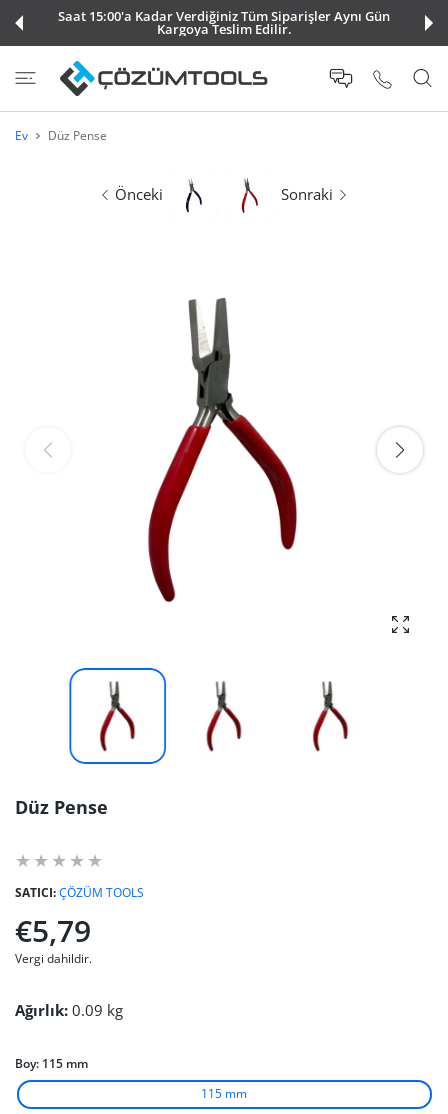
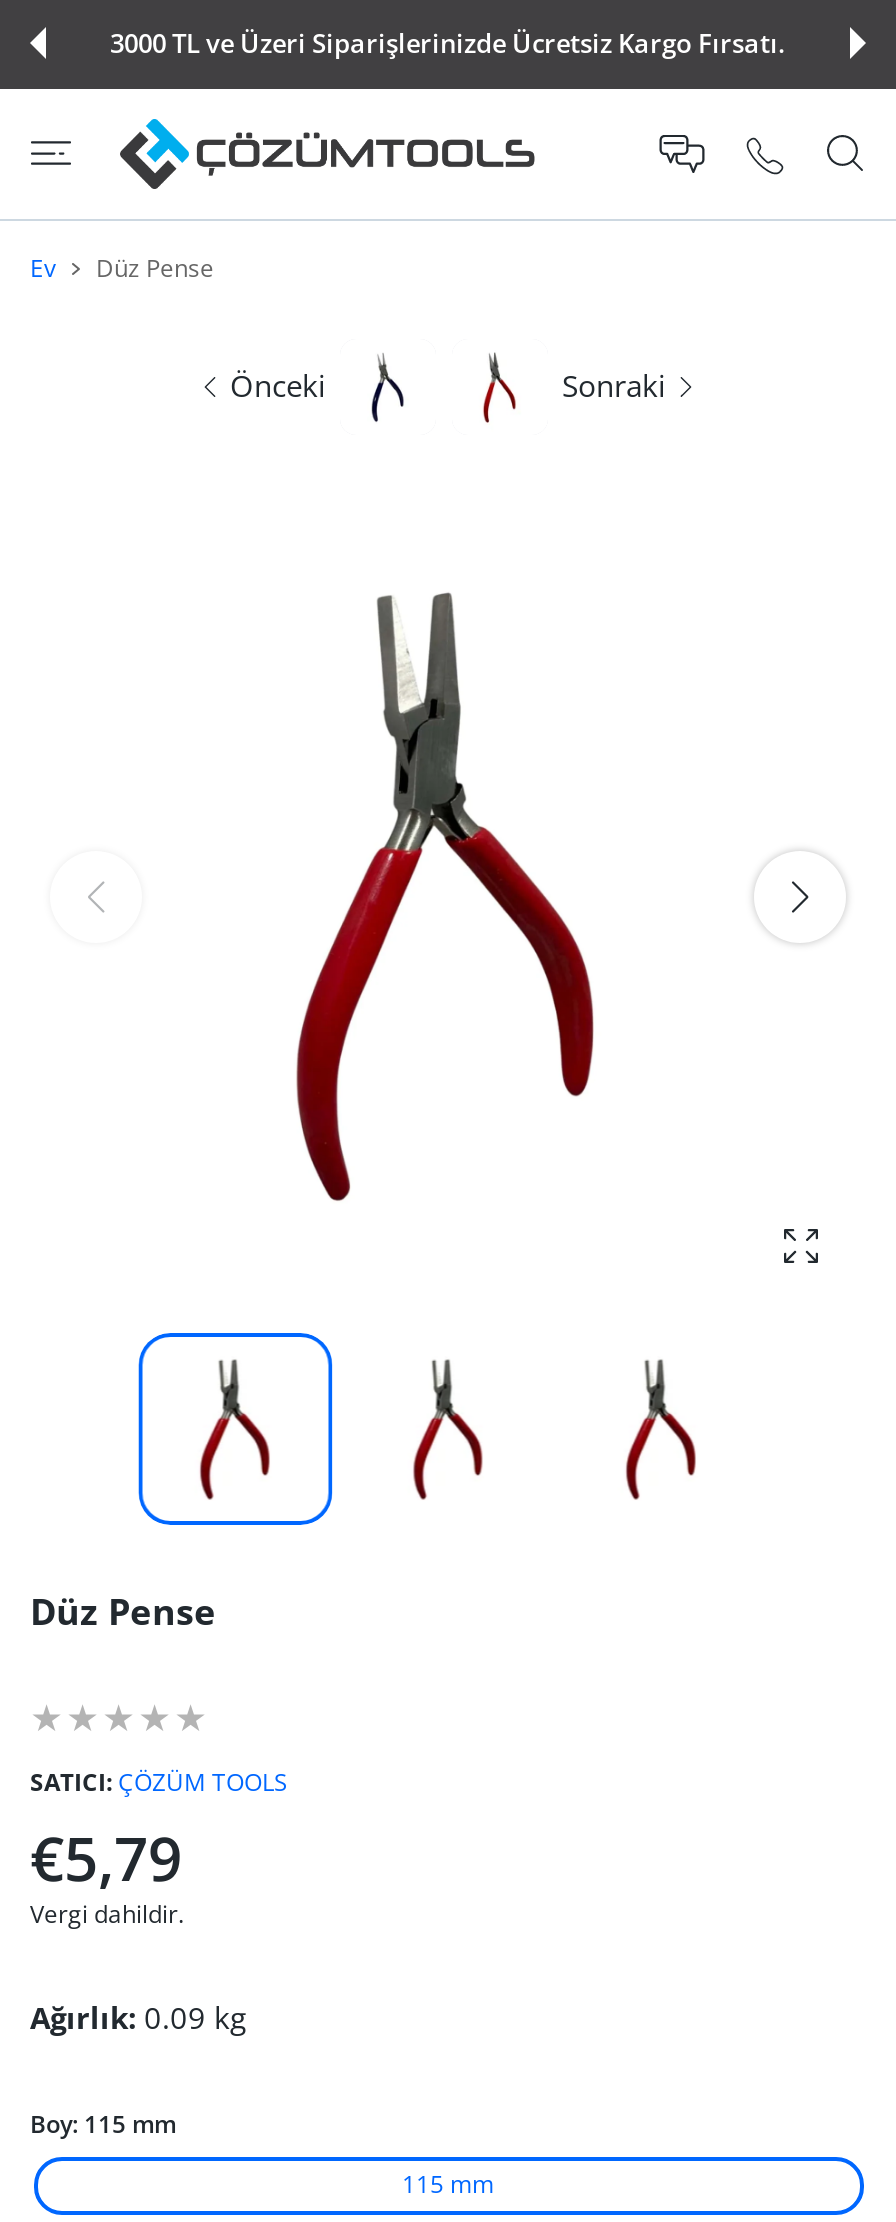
[58,7,390,38] Saat 15:00'a Kadar Verdiğiniz Tüm Siparişler Aynı Gün | Kargoya Teslim Edilir. -> [110,24,786,60] 3000 TL ve Üzeri Siparişlerinizde Ücretsiz Kargo Fırsatı.

